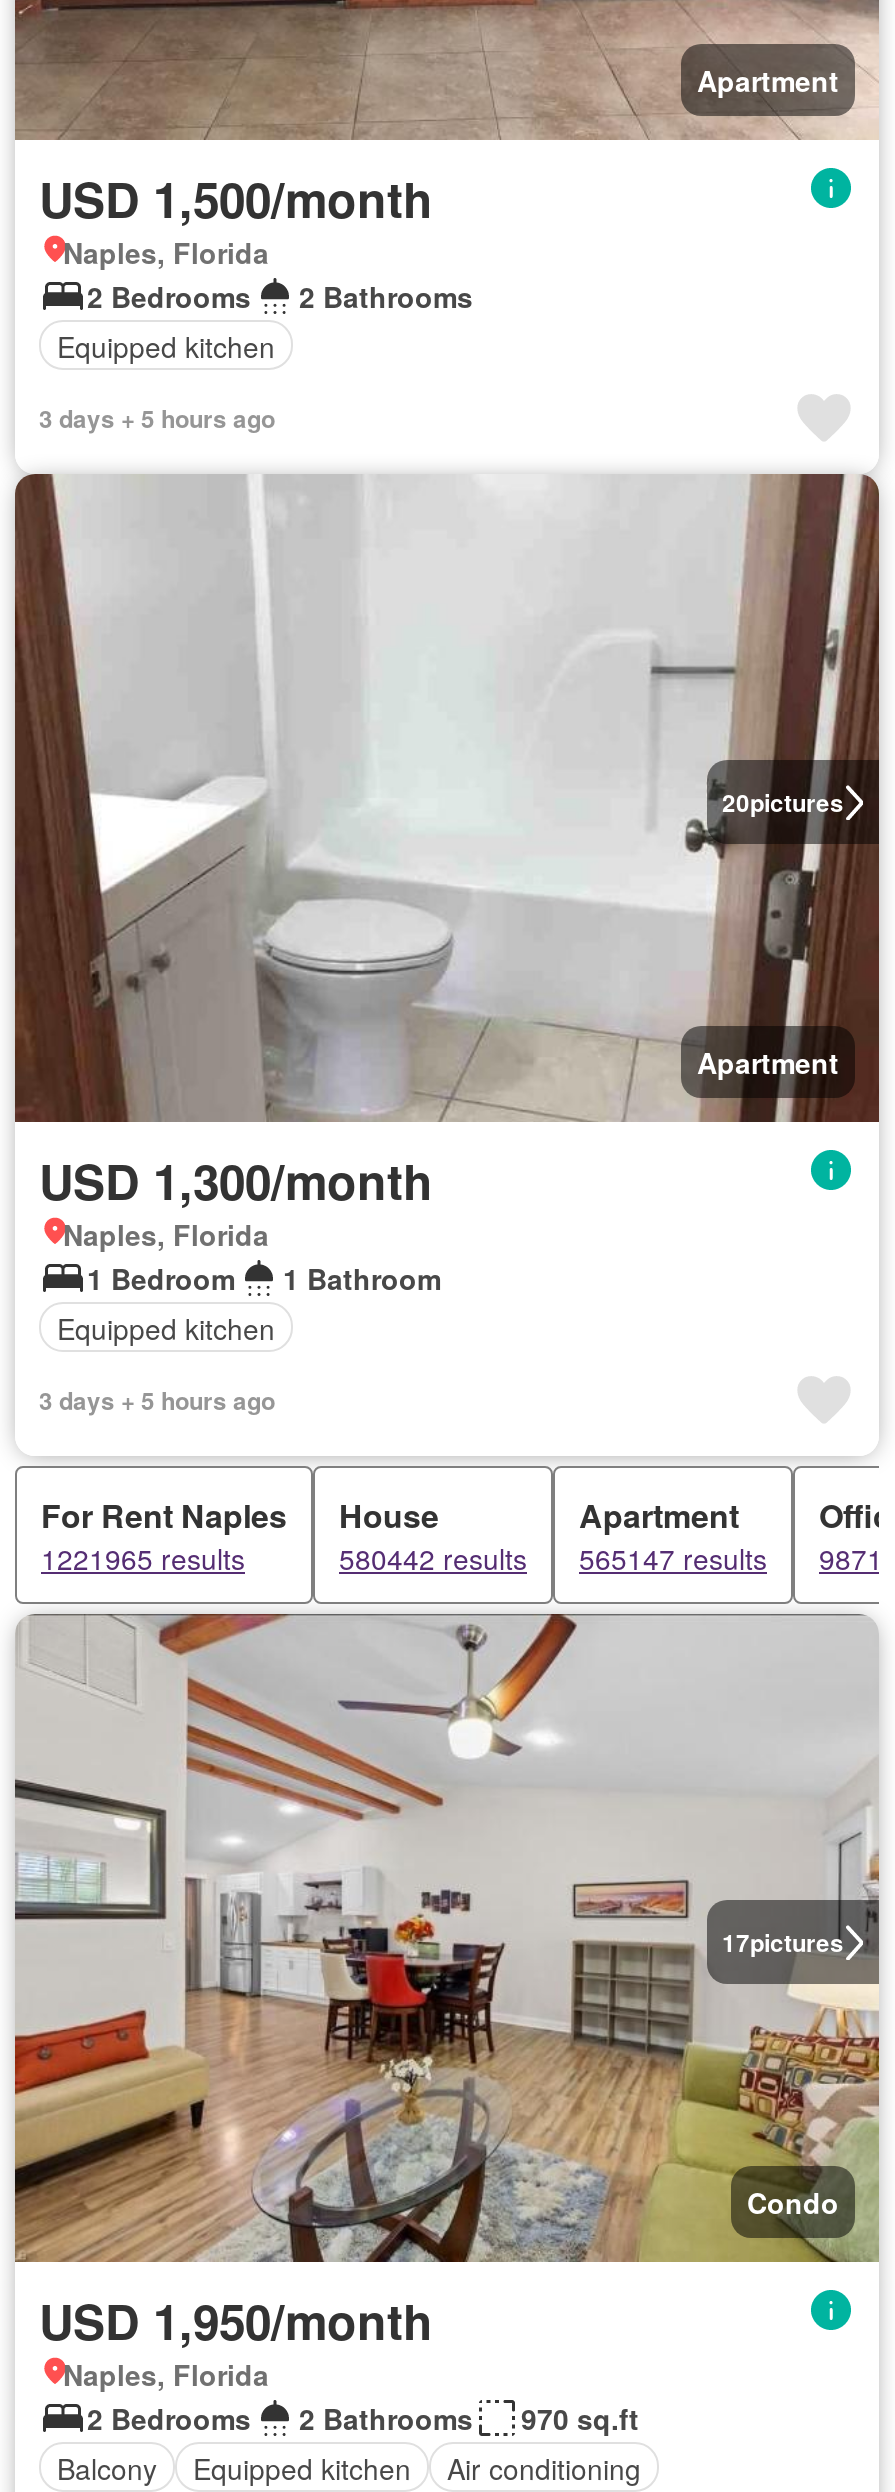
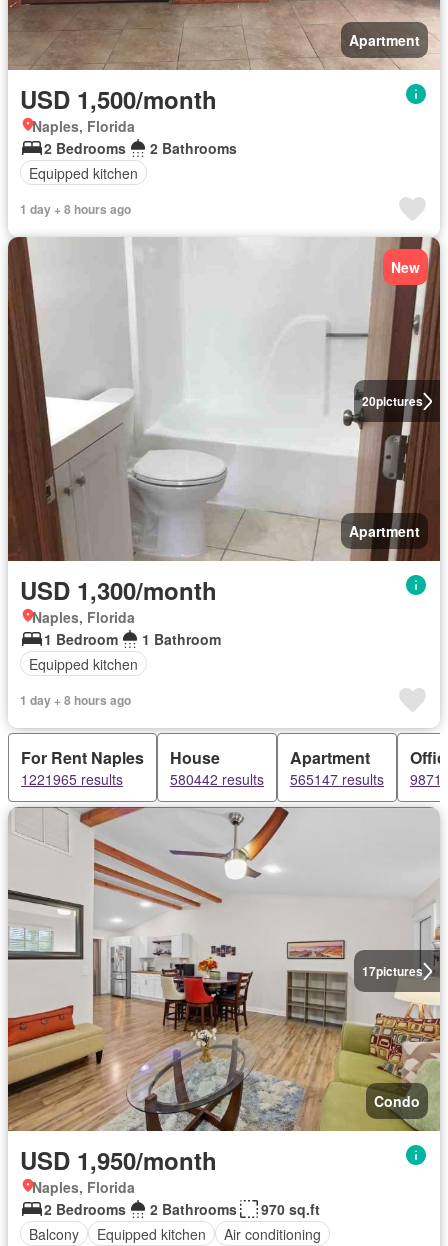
none -> [391,257,420,277] New
[39,400,275,436] 3 days + 5 hours ago -> [20,200,131,218] 1 day + 8 hours ago
[39,1382,275,1418] 3 days + 5 hours ago -> [20,691,131,709] 1 day + 8 hours ago

